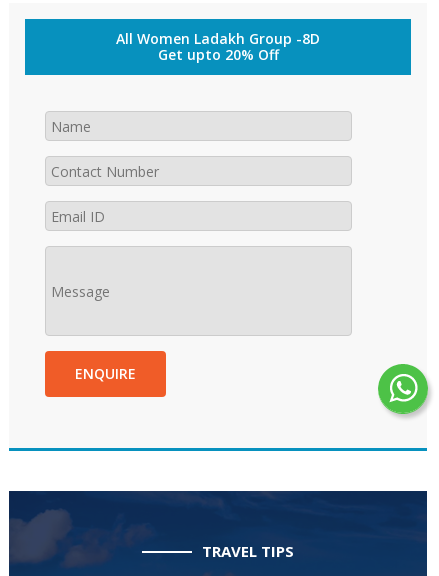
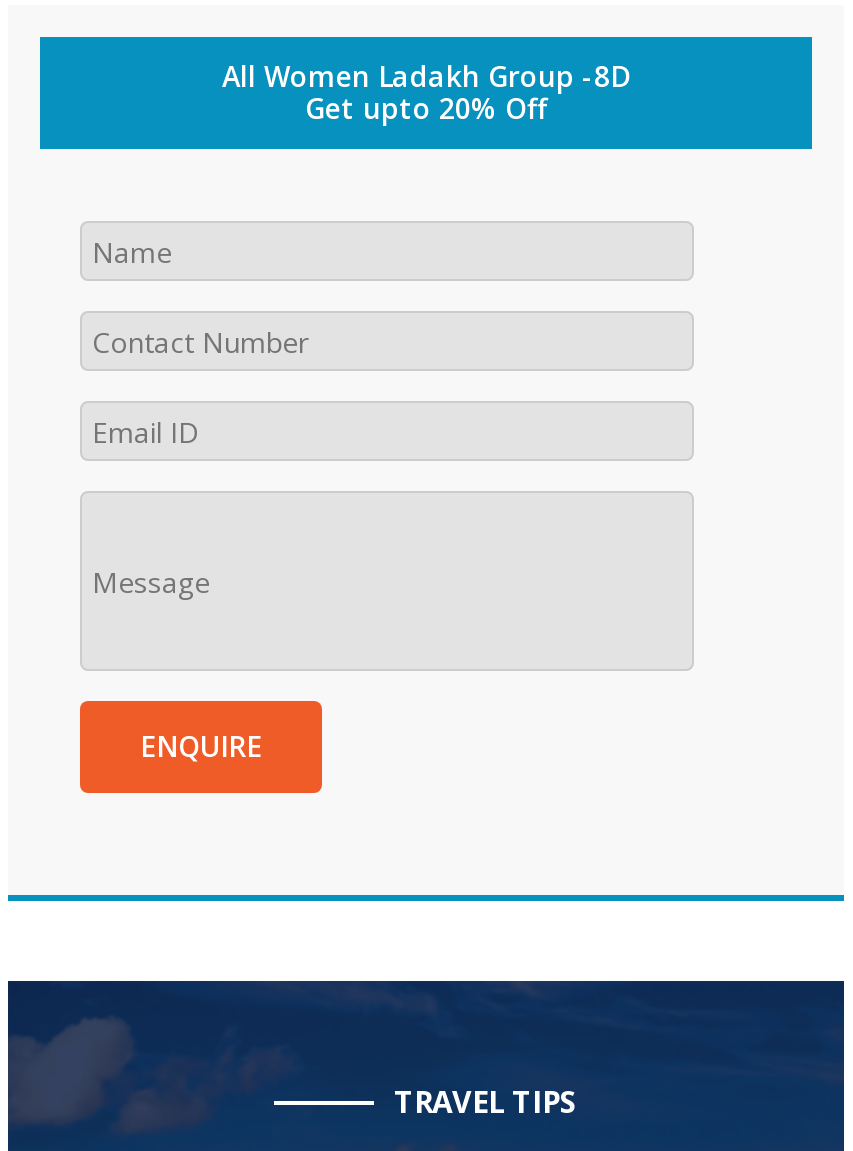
[377,363,430,417] [image] -> none

